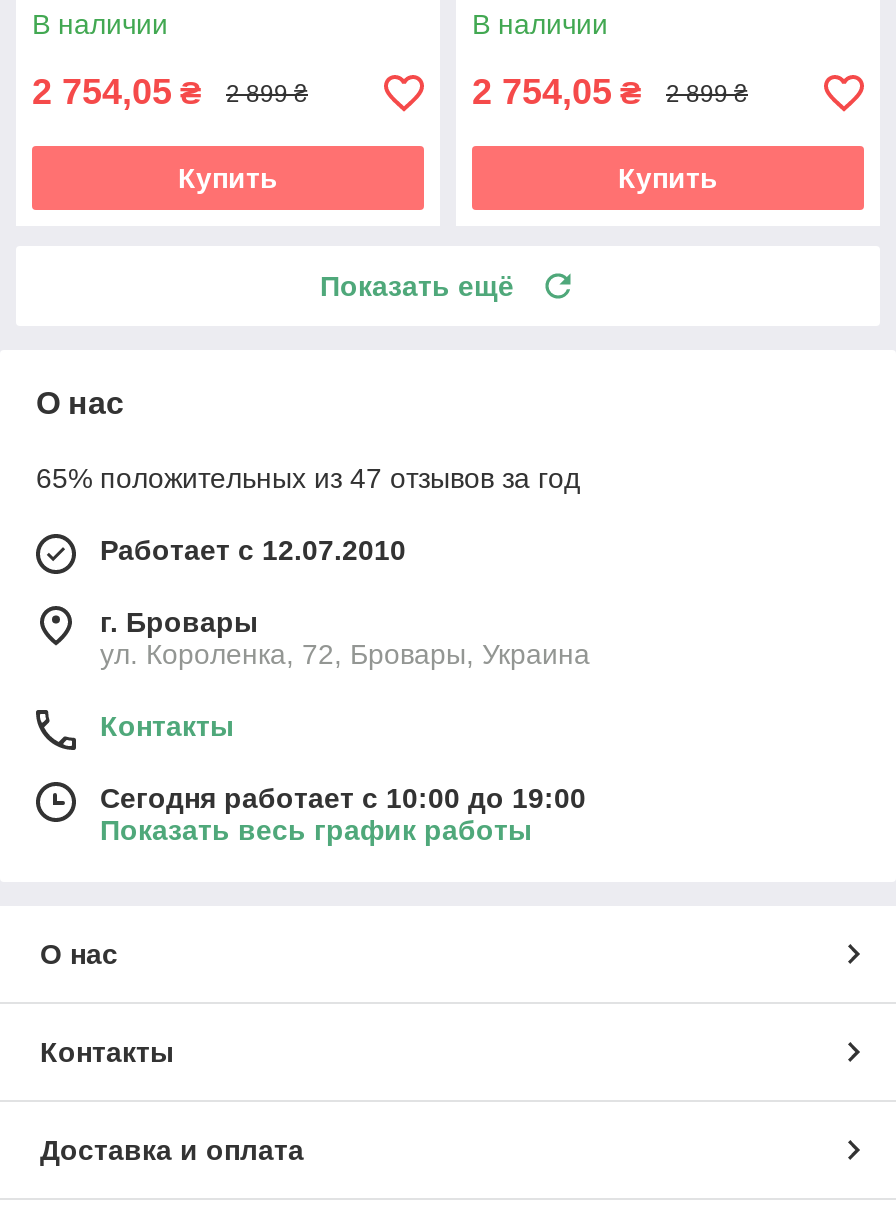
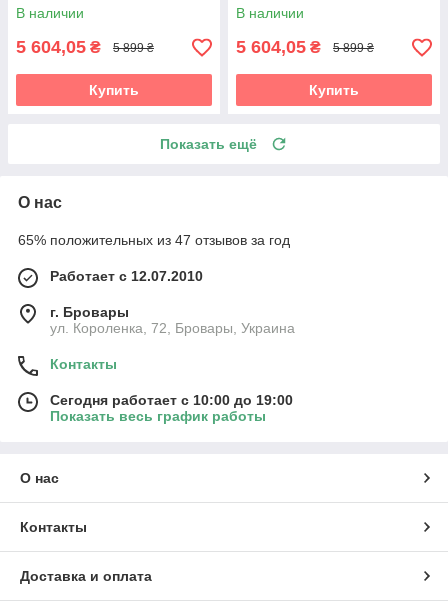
[32,73,202,113] 2 754,05 ₴ -> [16,37,101,57] 5 604,05 ₴
[226,80,308,108] 2 899 ₴ -> [113,41,154,55] 5 899 ₴
[472,73,642,113] 2 754,05 ₴ -> [236,37,321,57] 5 604,05 ₴
[666,80,748,108] 2 899 ₴ -> [333,41,374,55] 5 899 ₴

